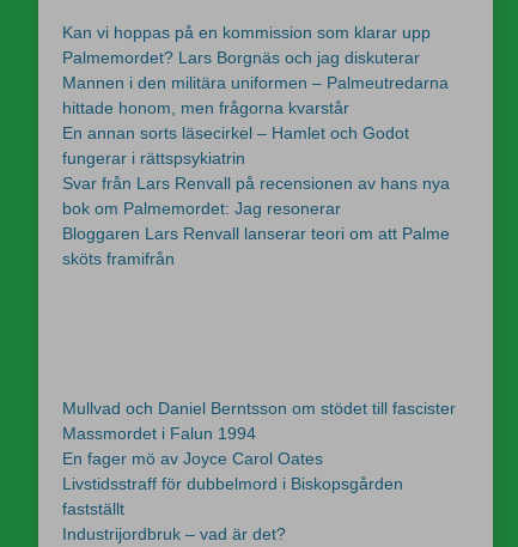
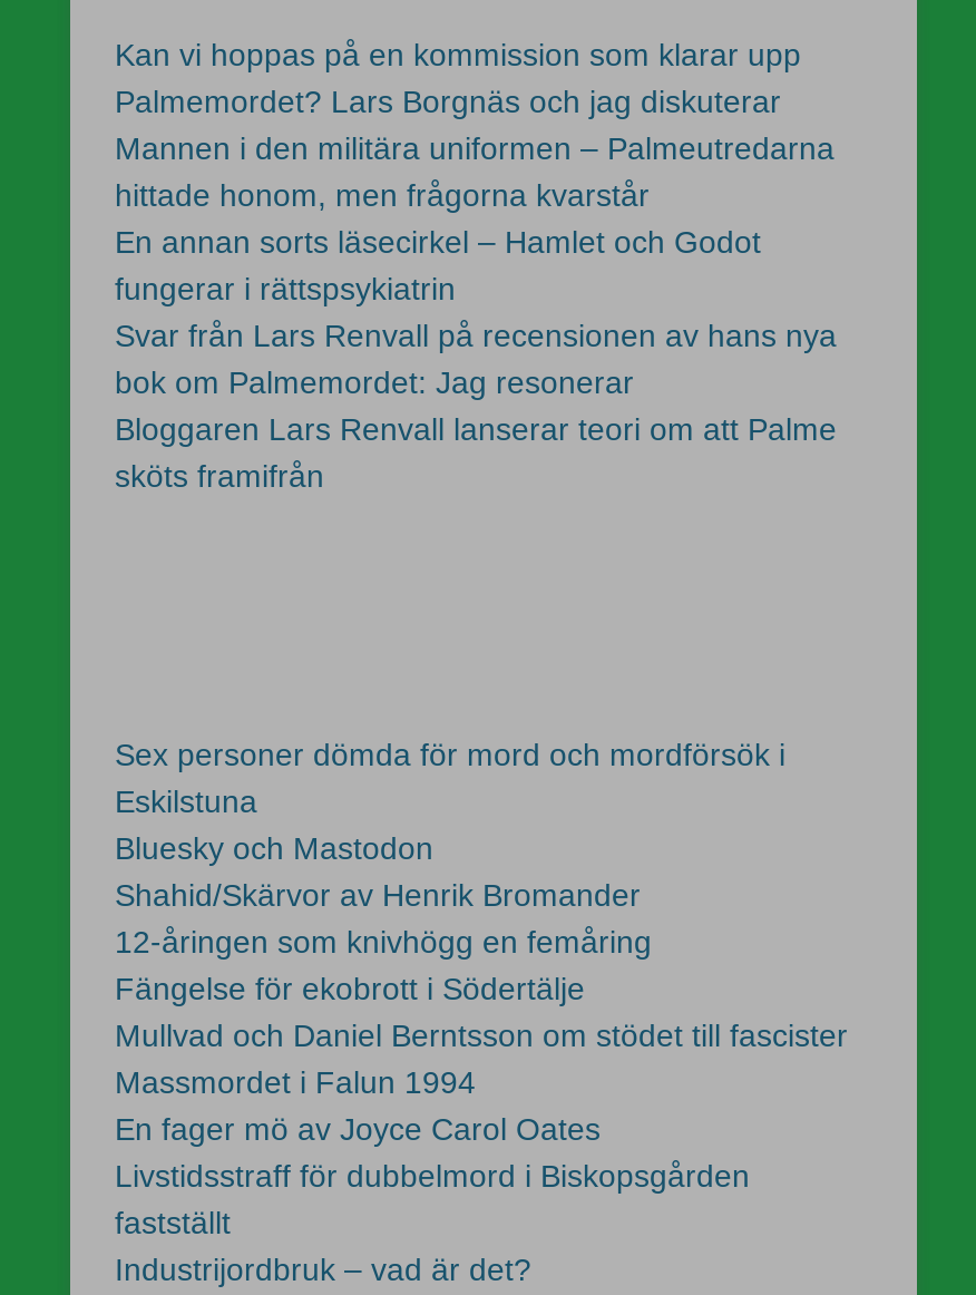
none -> [115,737,785,1007] Sex personer dömda för mord och mordförsök i | Eskilstuna | Bluesky och Mastodon | Shahid/Skärvor av Henrik Bromander | 12-åringen som knivhögg en femåring | Fängelse för ekobrott i Södertälje

